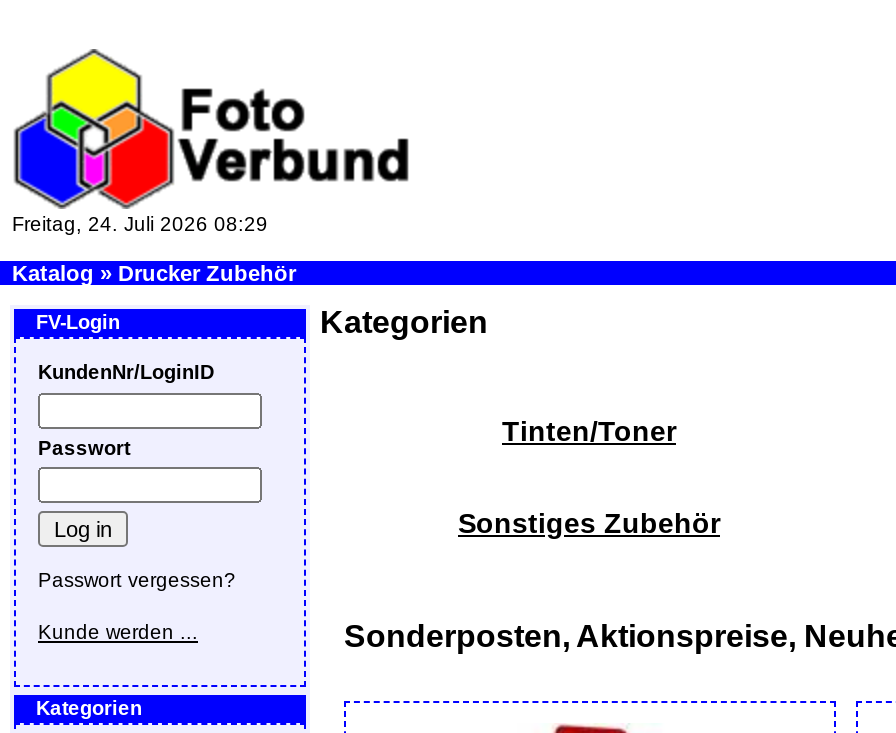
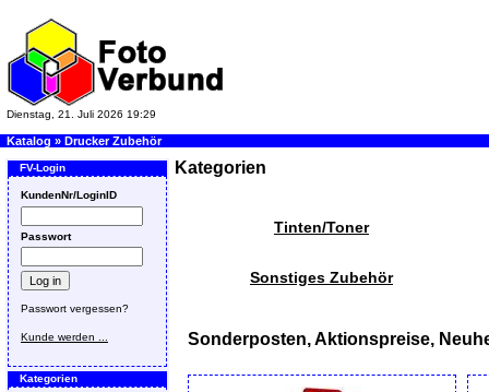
[0,213,268,235] Freitag, 24. Juli 2026 08:29 -> [0,108,156,120] Dienstag, 21. Juli 2026 19:29

